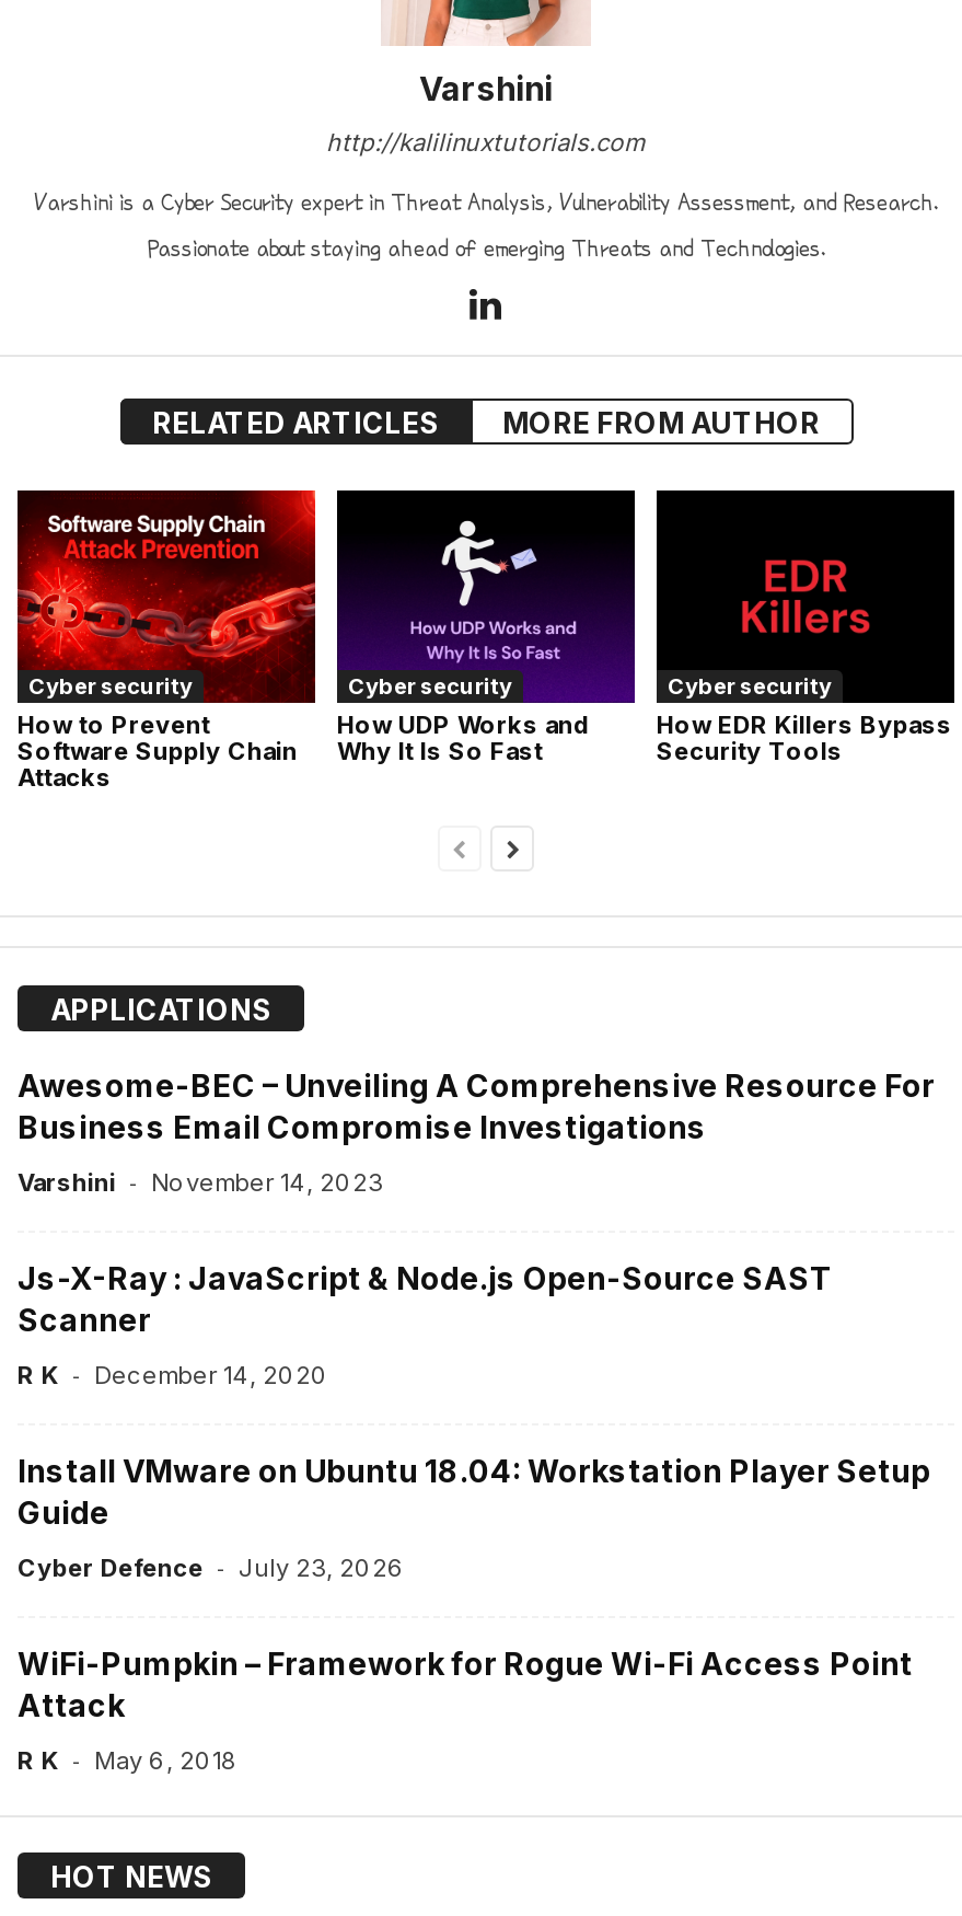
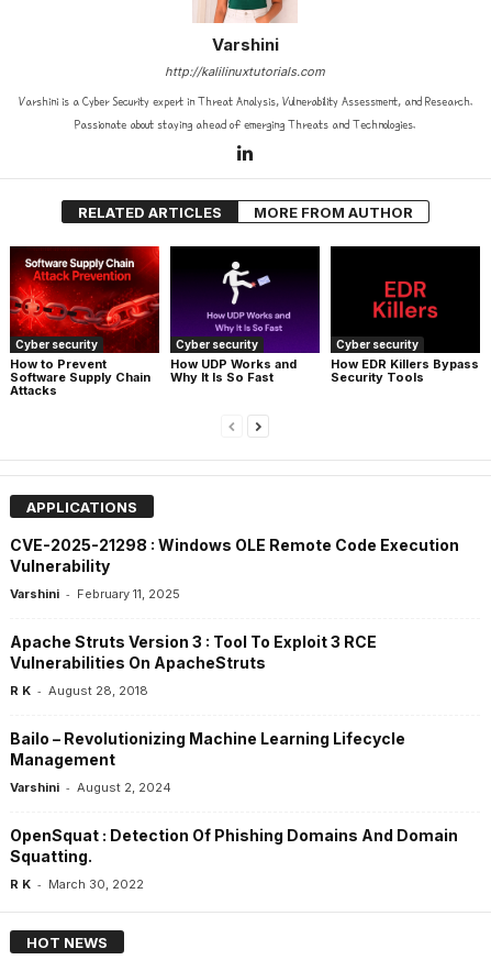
[18,1066,935,1144] Awesome-BEC – Unveiling A Comprehensive Resource For | Business Email Compromise Investigations -> [10,535,459,575] CVE-2025-21298 : Windows OLE Remote Code Execution | Vulnerability
[18,1164,383,1197] Varshini - November 14, 2023 -> [10,585,180,601] Varshini - February 11, 2025
[18,1258,832,1337] Js-X-Ray : JavaScript & Node.js Open-Source SAST | Scanner -> [10,632,377,671] Apache Struts Version 3 : Tool To Exploit 3 RCE | Vulnerabilities On ApacheStruts
[18,1357,328,1390] R K - December 14, 2020 -> [10,681,148,698] R K - August 28, 2018
[18,1451,930,1530] Install VMware on Ubuntu 18.04: Workstation Player Setup | Guide -> [10,729,405,768] Bailo – Revolutionizing Machine Learning Lifecycle | Management
[18,1549,405,1582] Cyber Defence - July 23, 2026 -> [10,778,171,795] Varshini - August 2, 2024
[18,1644,913,1722] WiFi-Pumpkin – Framework for Rogue Wi-Fi Access Point | Attack -> [10,825,458,865] OpenSquat : Detection Of Phishing Domains And Domain | Squatting.
[18,1742,239,1775] R K - May 6, 2018 -> [10,875,144,891] R K - March 30, 2022

